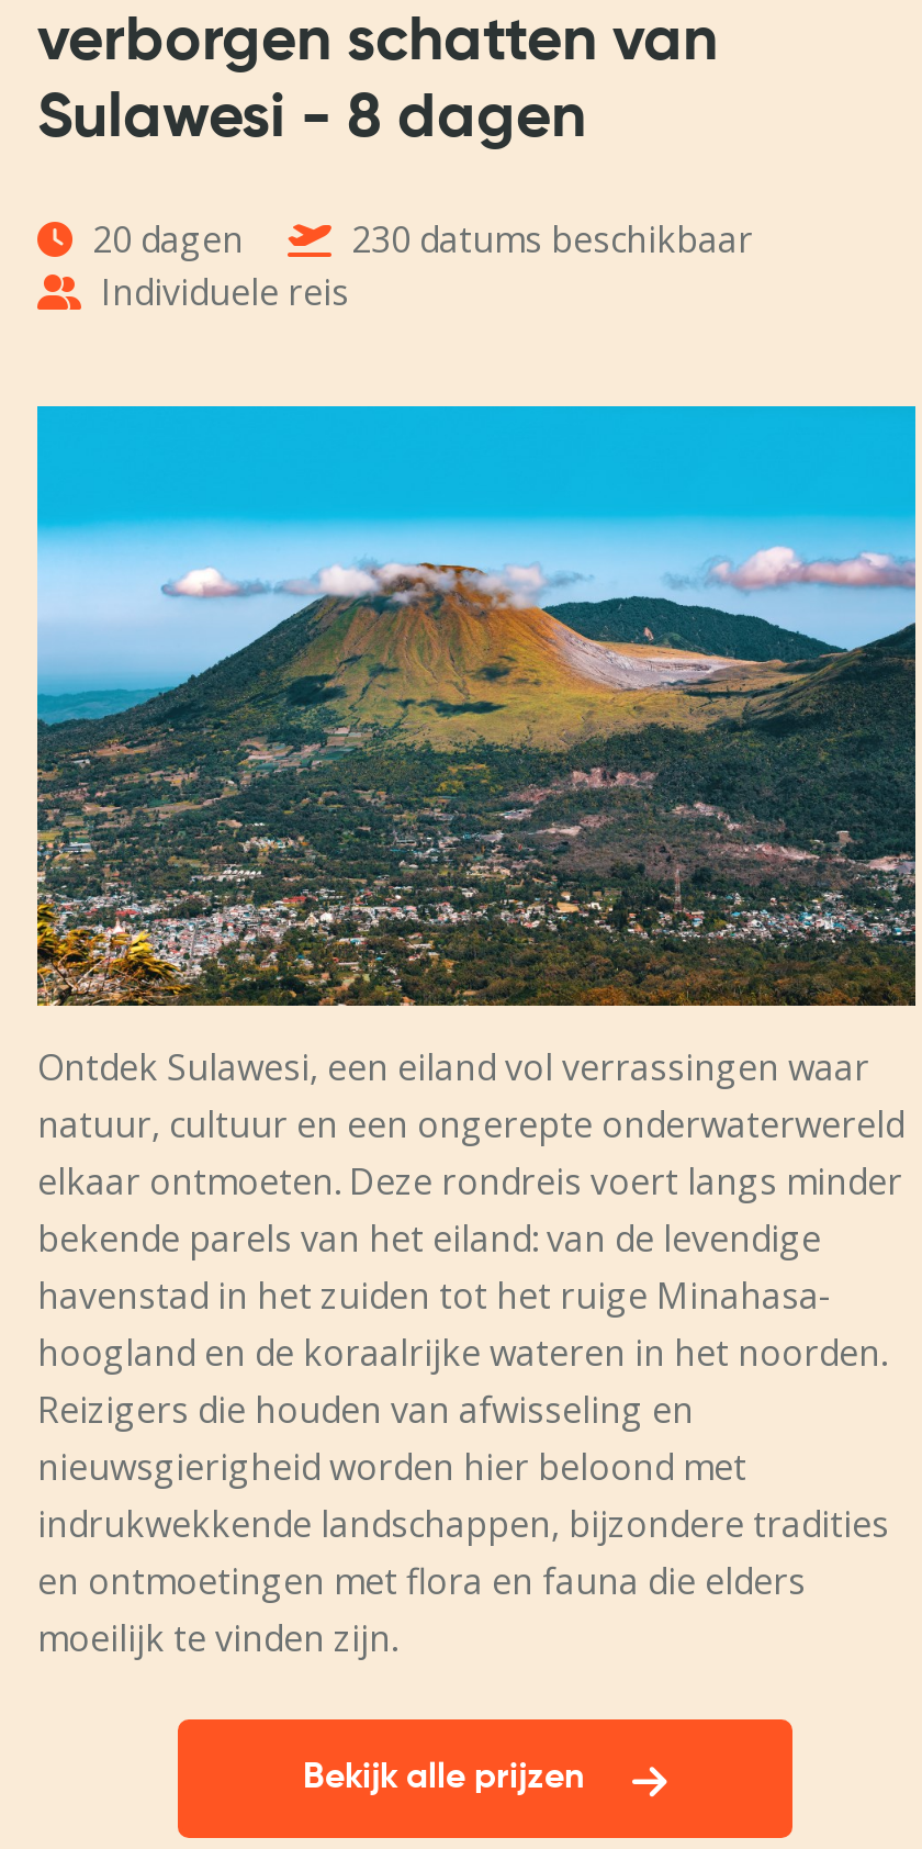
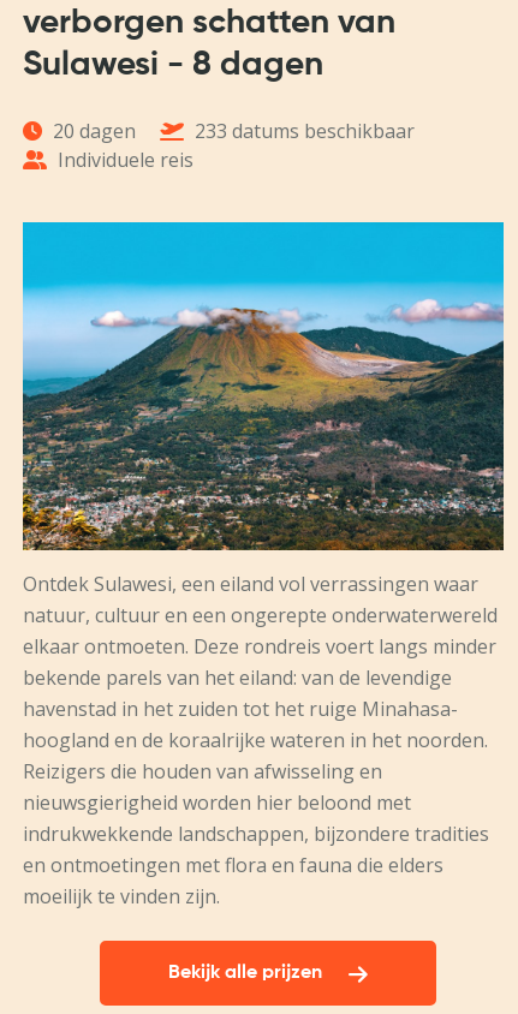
[342,215,753,264] 230 datums beschikbaar -> [190,118,415,144] 233 datums beschikbaar

